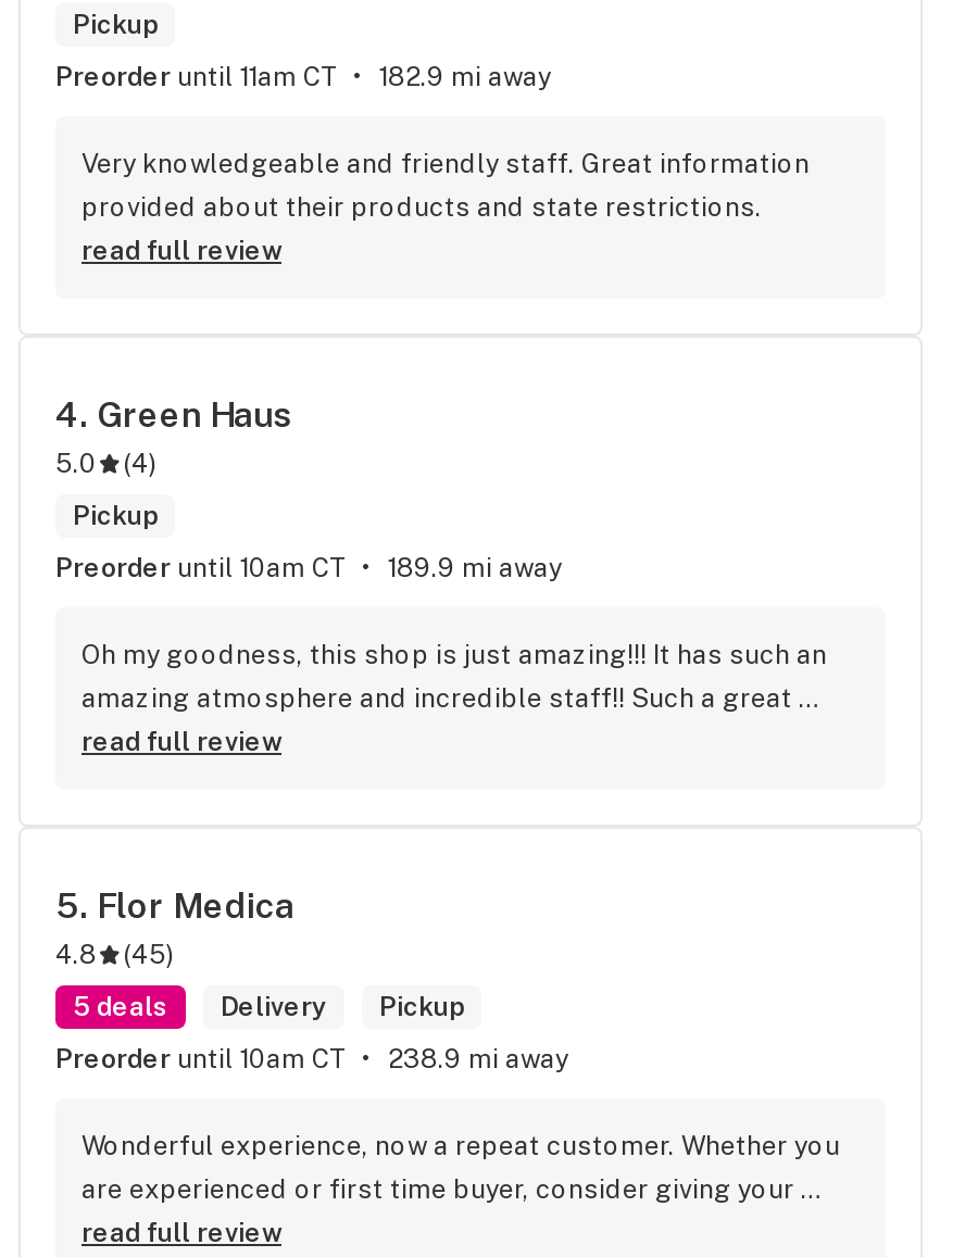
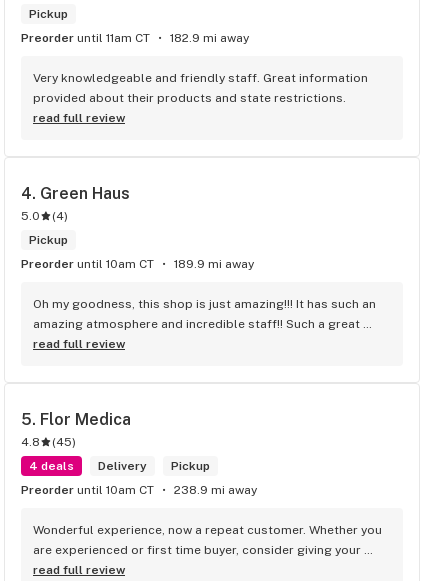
[73,992,464,1022] 5 deals Delivery Pickup -> [29,459,210,473] 4 deals Delivery Pickup

